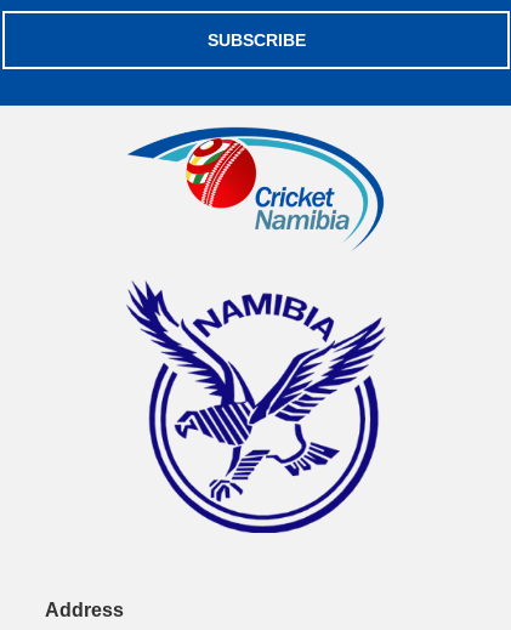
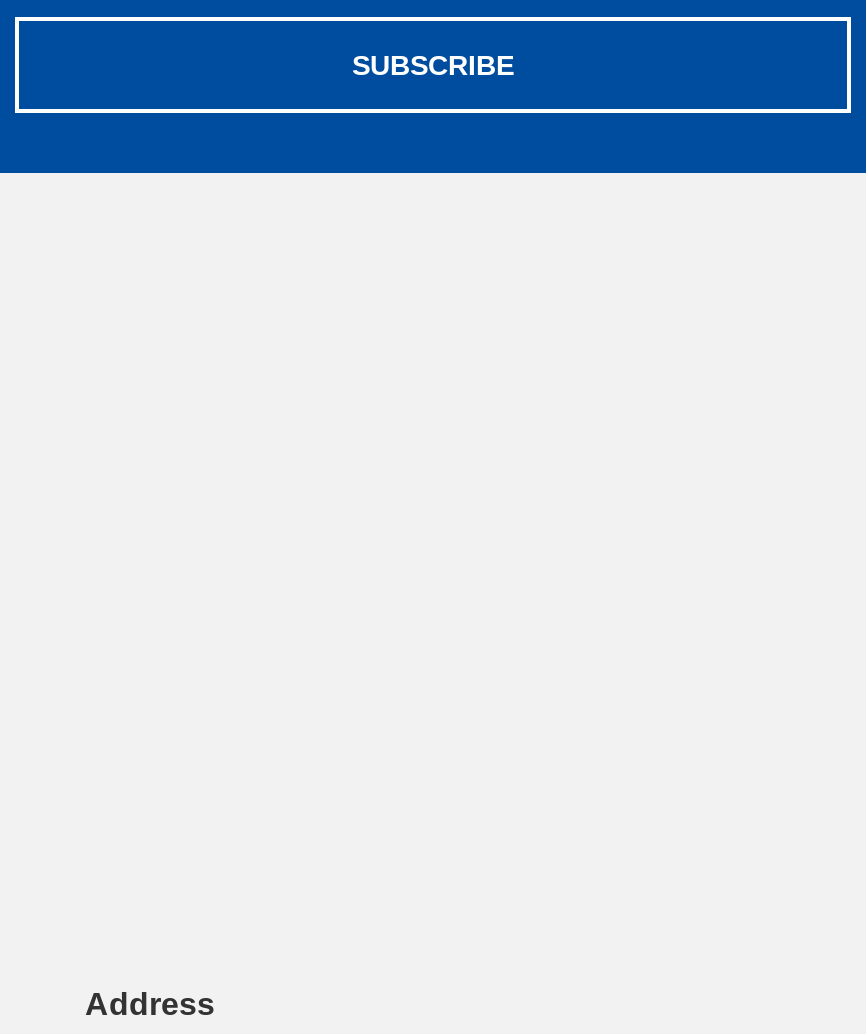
[127,126,385,249] [image] -> none
[126,282,386,534] [image] -> none

